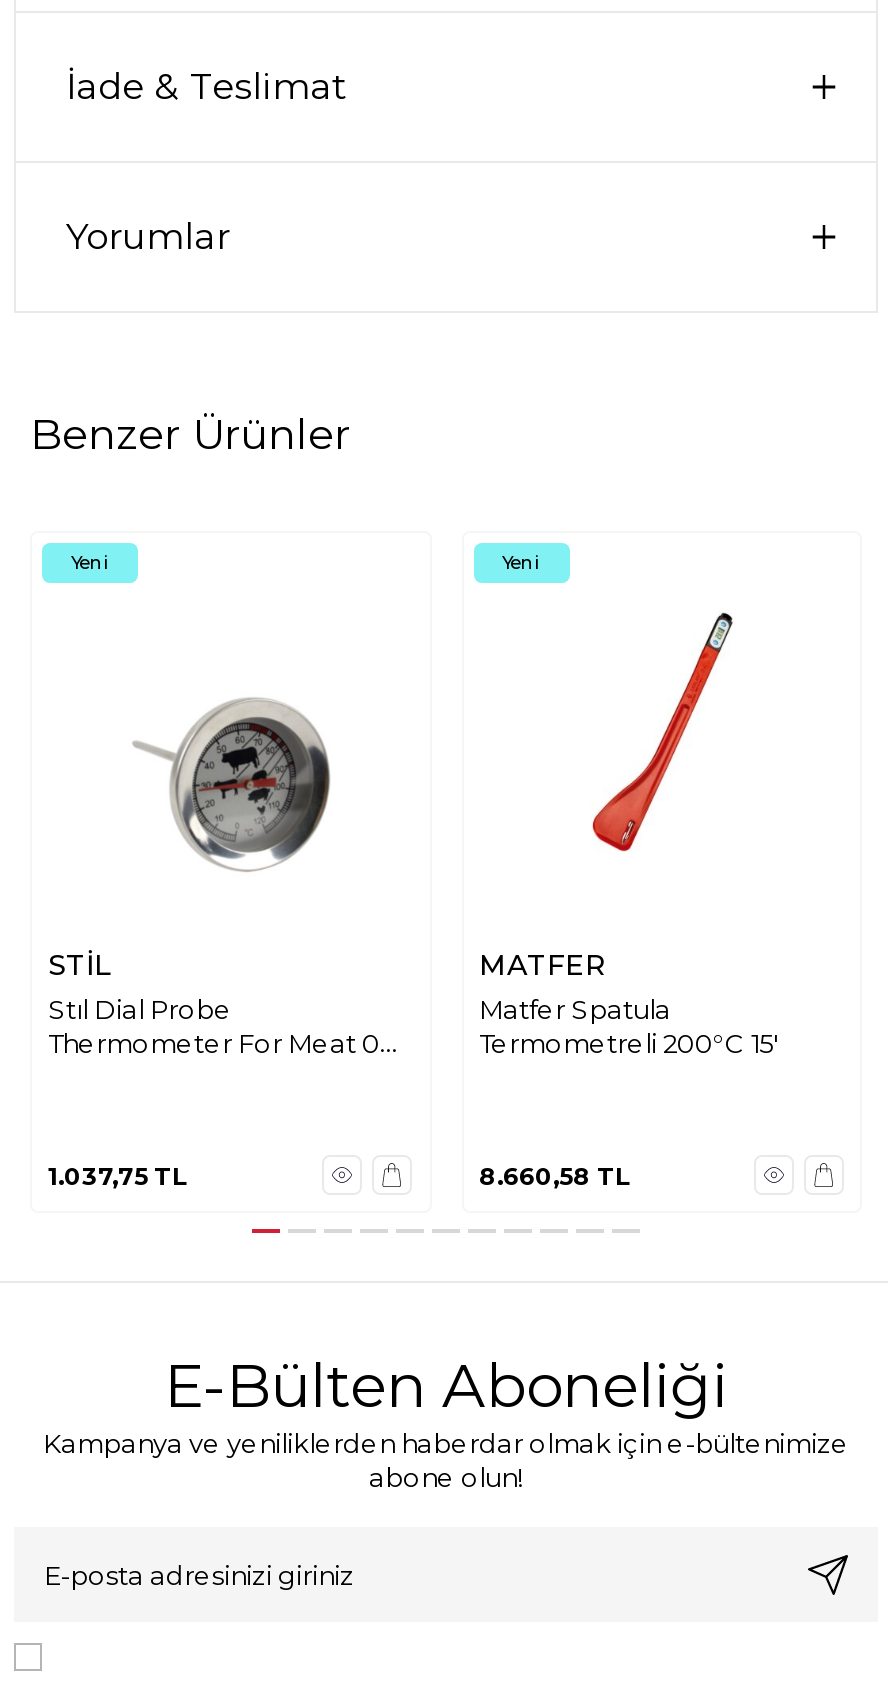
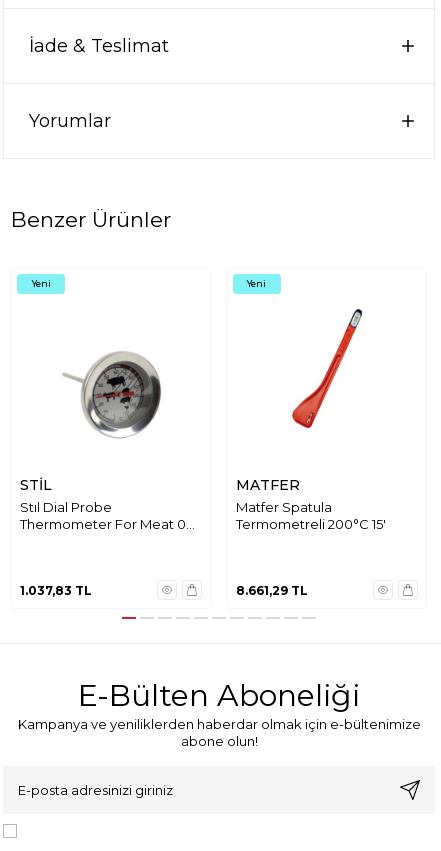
[48,1160,188,1190] 1.037,75 TL -> [20,582,92,597] 1.037,83 TL
[479,1160,631,1190] 8.660,58 TL -> [235,582,307,597] 8.661,29 TL

